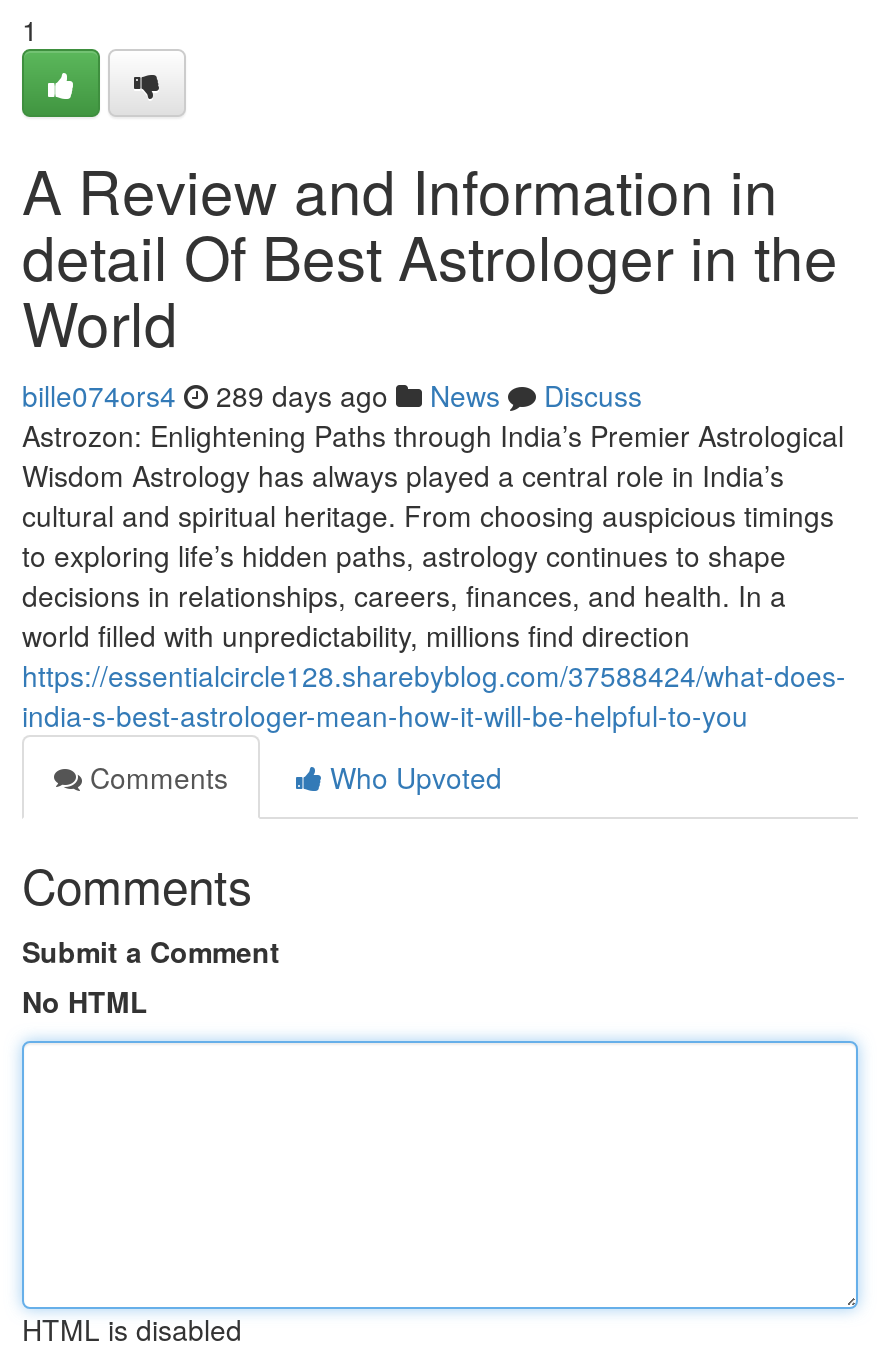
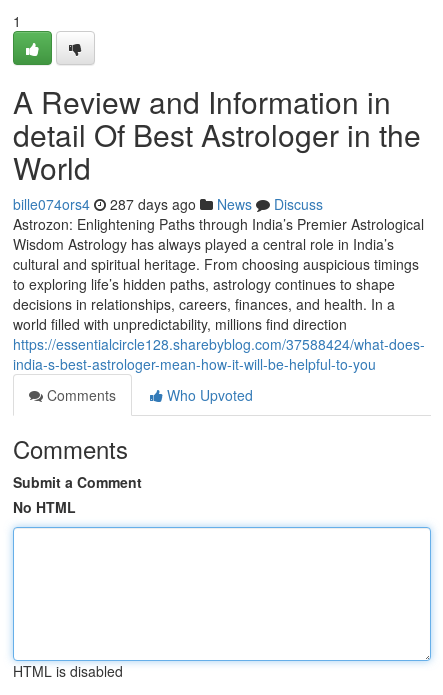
[22,375,642,415] bille074ors4 289 days ago News Discuss -> [13,194,323,214] bille074ors4 287 days ago News Discuss

